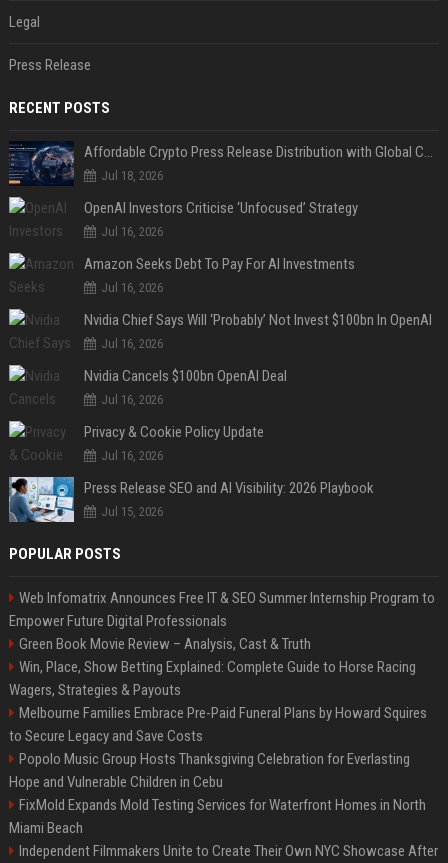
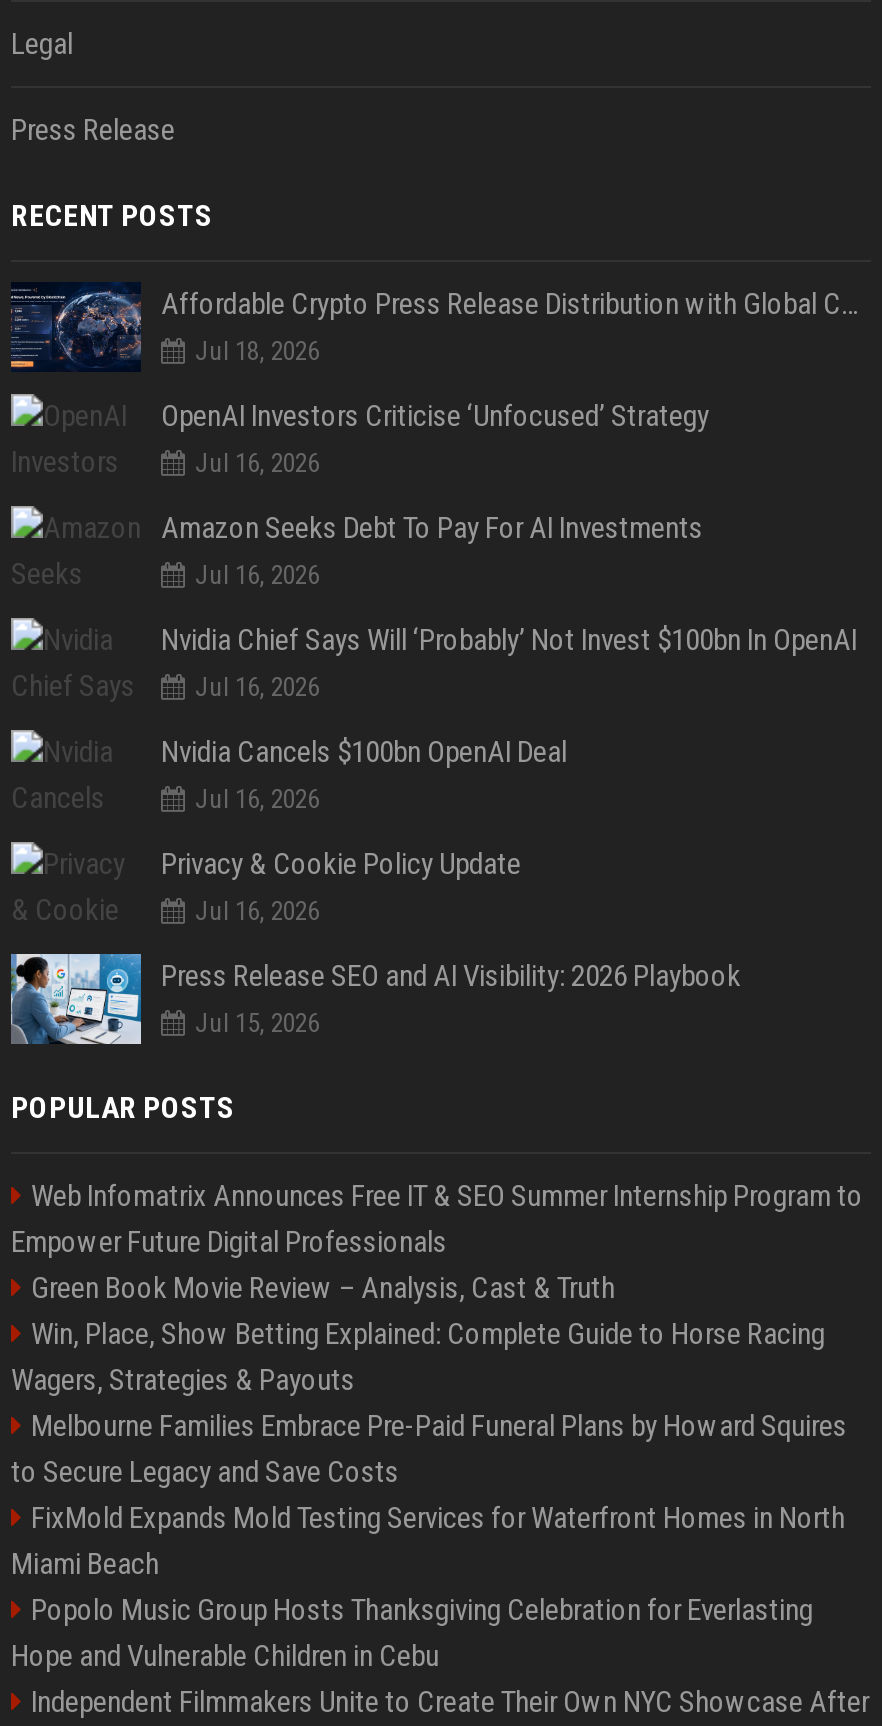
moved [9,750,410,791] -> [11,1592,813,1674]: Popolo Music Group Hosts Thanksgiving Celebration for Everlasting | Hope and Vulnerable Children in Cebu
moved [9,796,426,837] -> [11,1500,845,1582]: FixMold Expands Mold Testing Services for Waterfront Homes in North | Miami Beach

